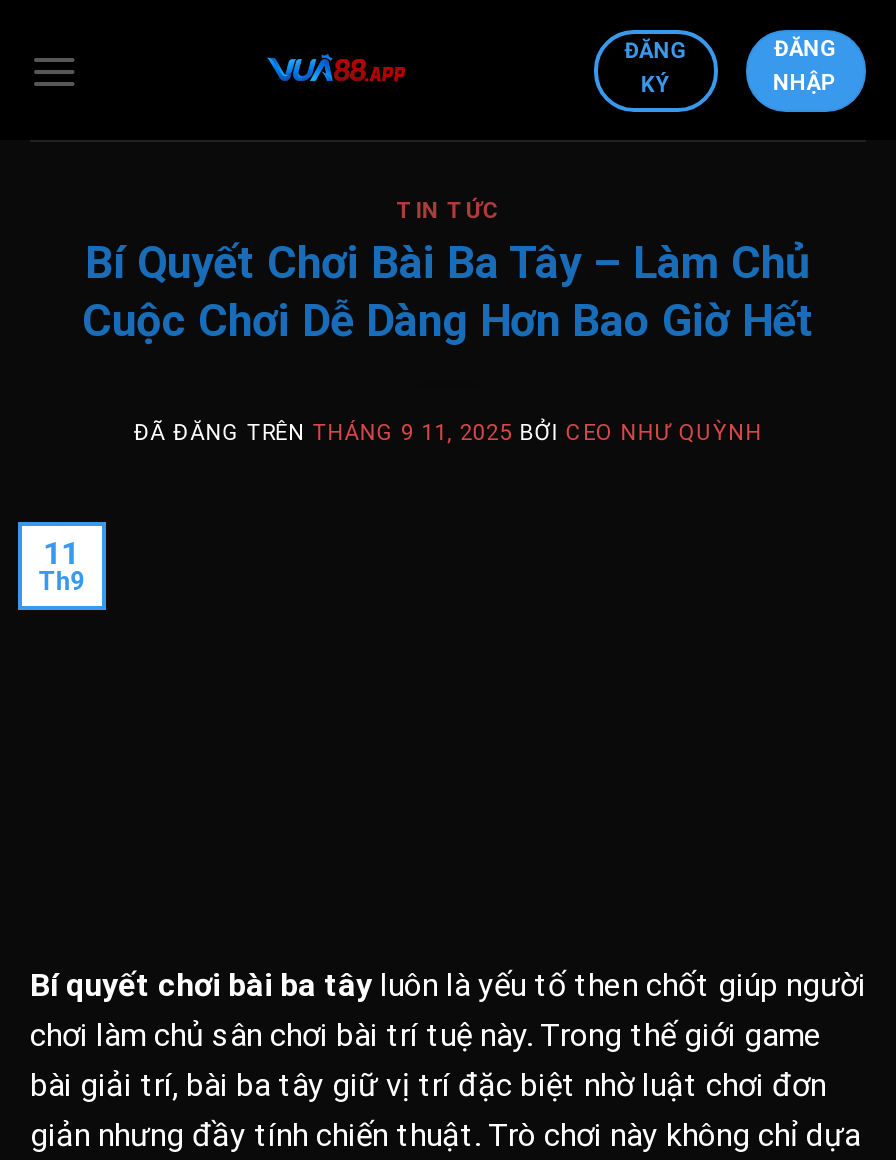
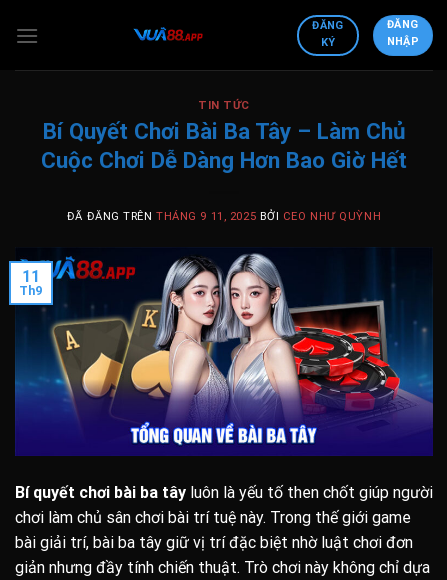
none -> [14,248,434,456] [image]

